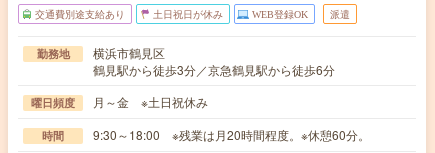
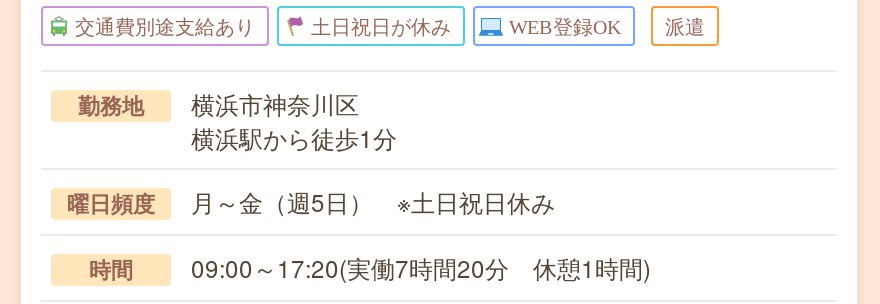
[93,44,335,78] 横浜市鶴見区 | 鶴見駅から徒歩3分／京急鶴見駅から徒歩6分 -> [191,86,397,154] 横浜市神奈川区 | 横浜駅から徒歩1分
[93,93,208,110] 月～金 ※土日祝休み -> [191,184,555,218] 月～金（週5日） ※土日祝日休み
[93,126,370,143] 9:30～18:00 ※残業は月20時間程度。※休憩60分。 -> [191,250,651,284] 09:00～17:20(実働7時間20分 休憩1時間)

